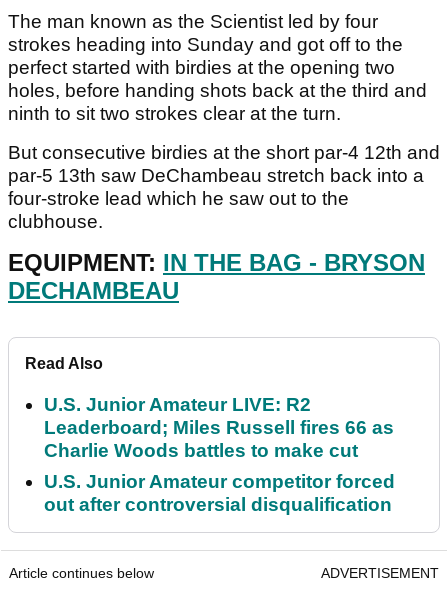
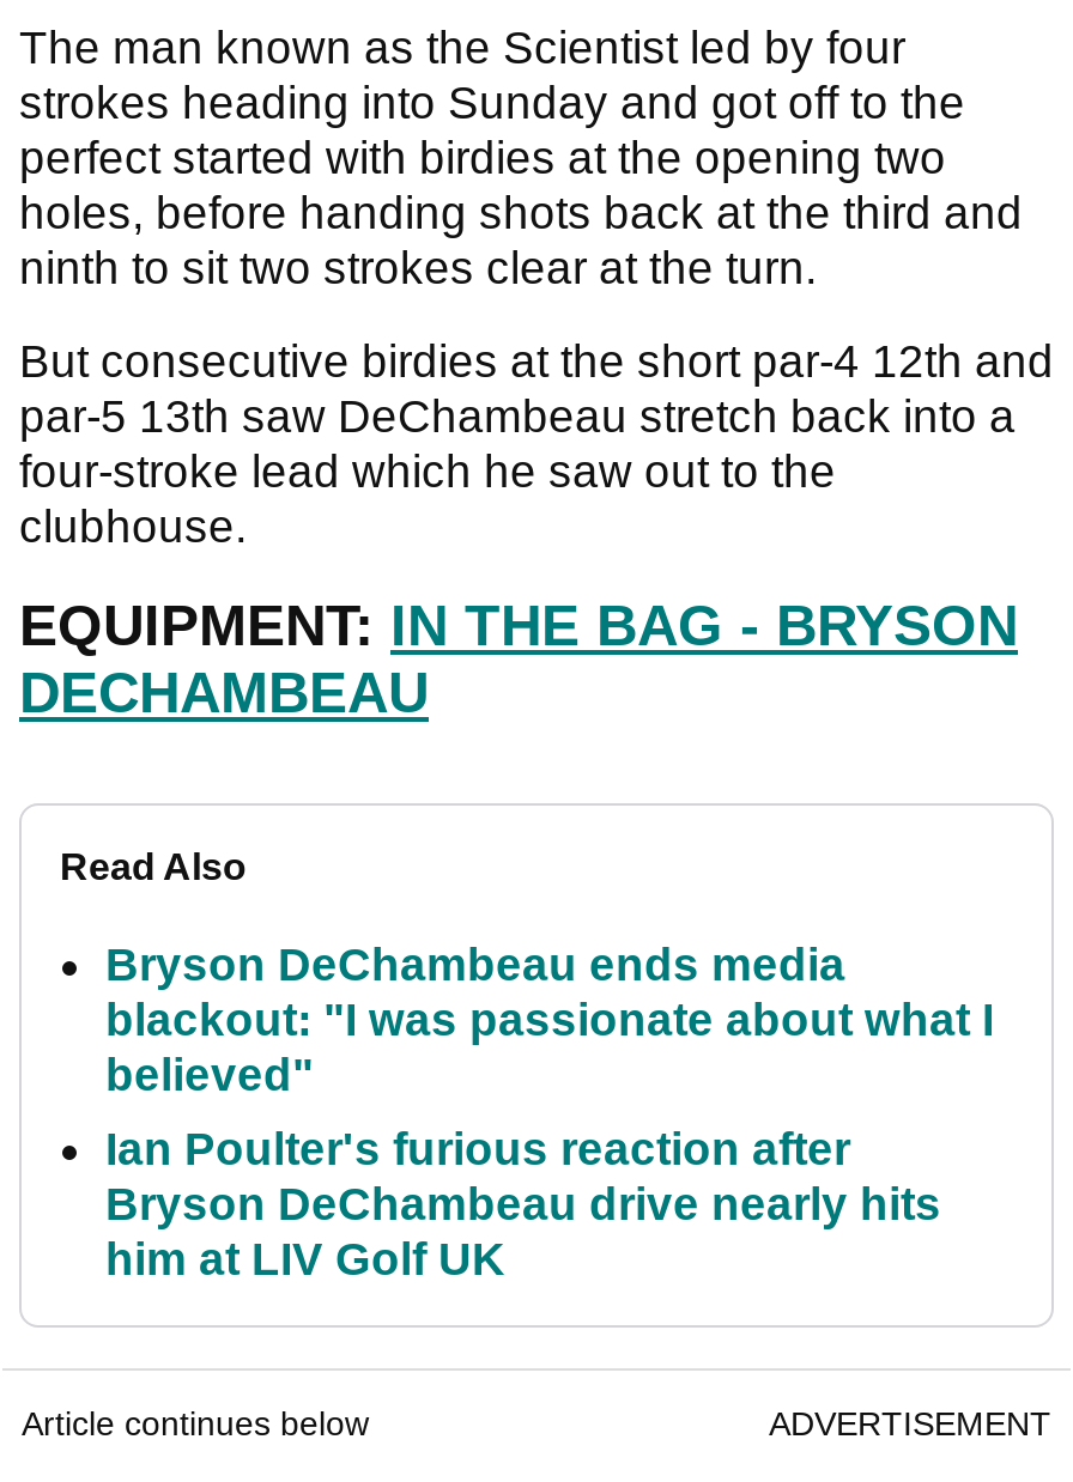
[44,394,394,461] U.S. Junior Amateur LIVE: R2 | Leaderboard; Miles Russell fires 66 as | Charlie Woods battles to make cut -> [105,939,994,1100] Bryson DeChambeau ends media | blackout: "I was passionate about what I | believed"
[44,471,395,515] U.S. Junior Amateur competitor forced | out after controversial disqualification -> [105,1124,941,1284] Ian Poulter's furious reaction after | Bryson DeChambeau drive nearly hits | him at LIV Golf UK

